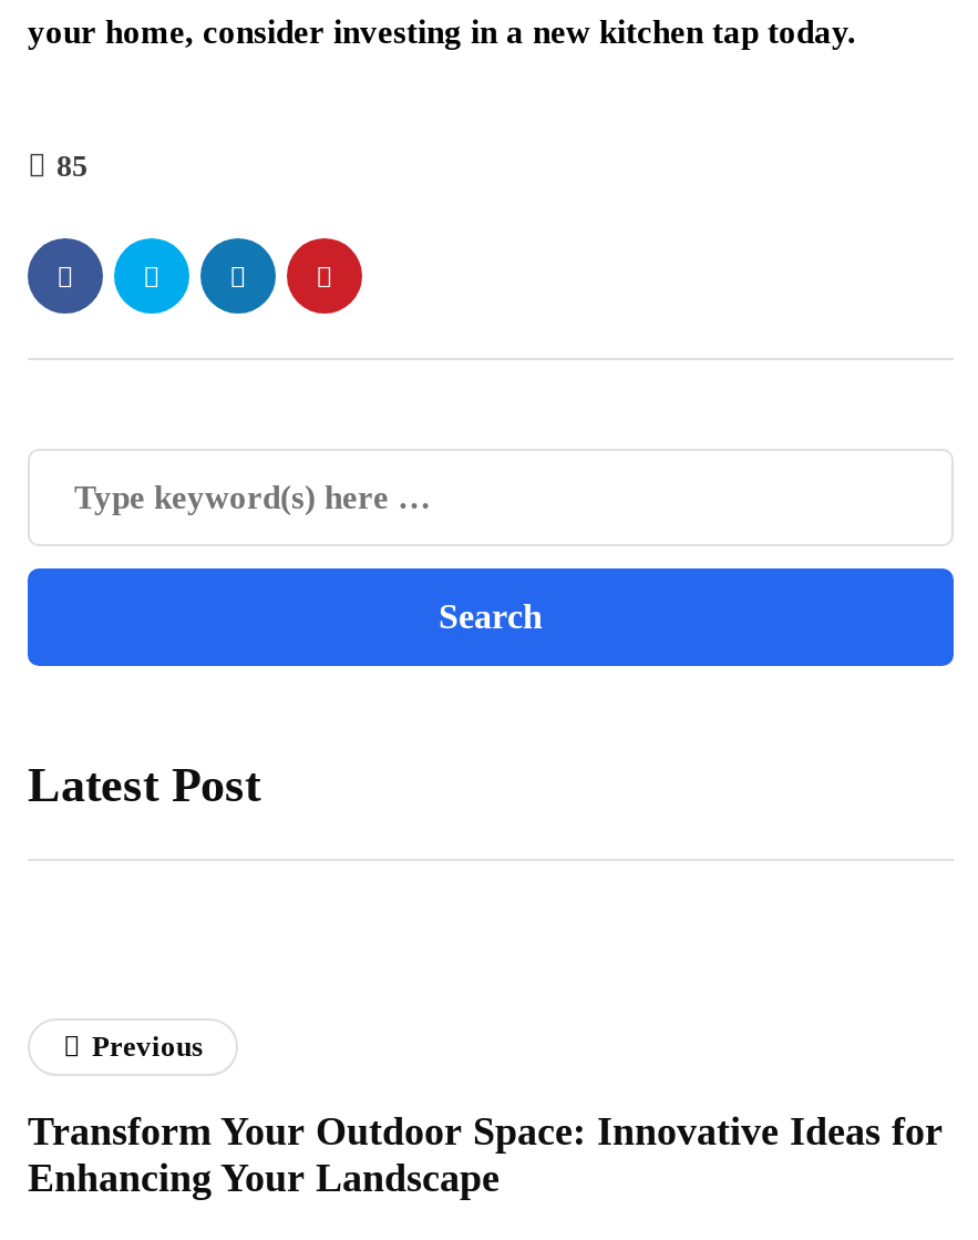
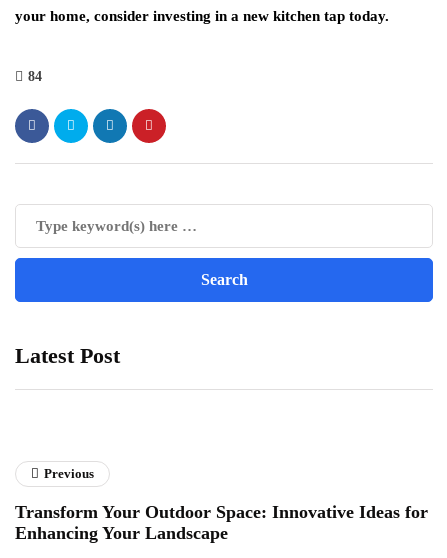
[56,149,87,183] 85 -> [28,69,42,84] 84

